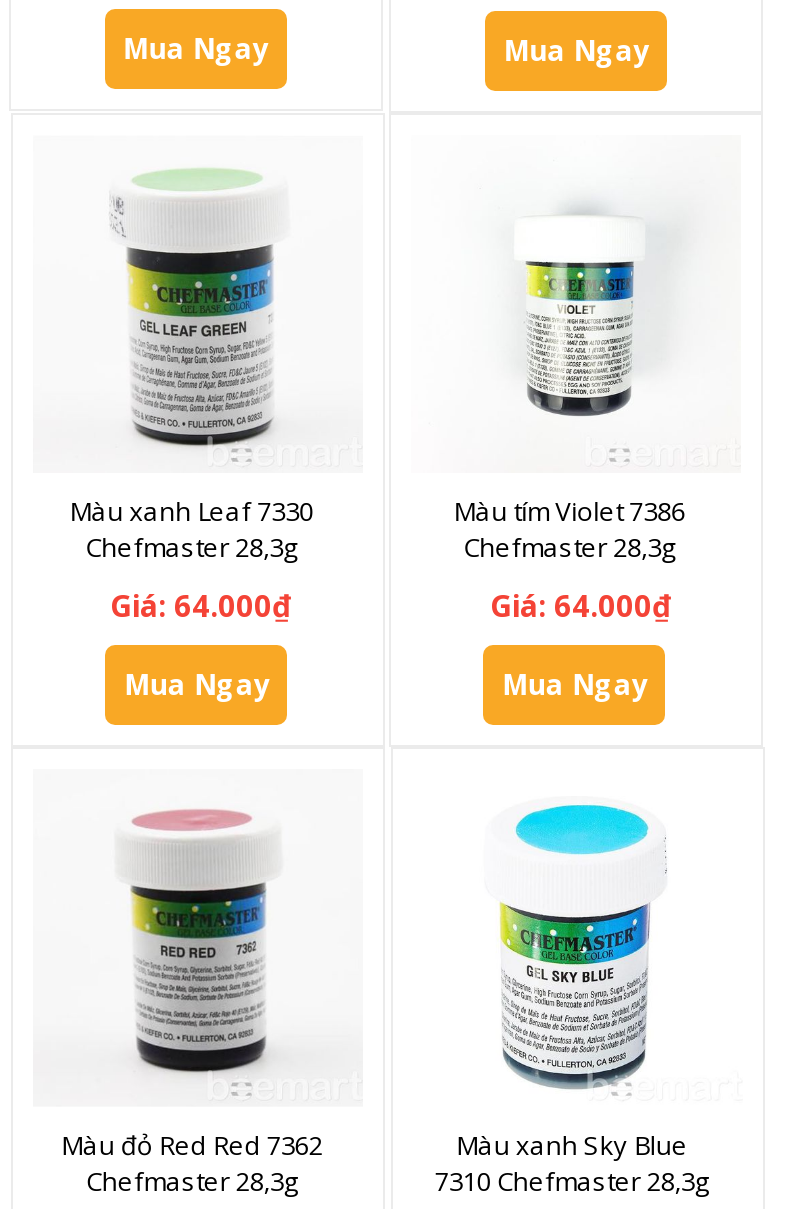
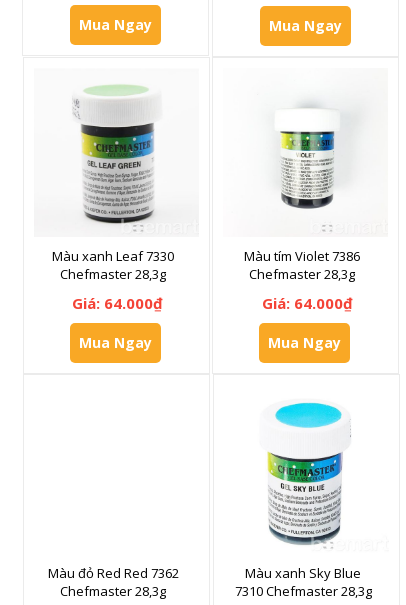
[121,807,275,1097] [image] -> none

